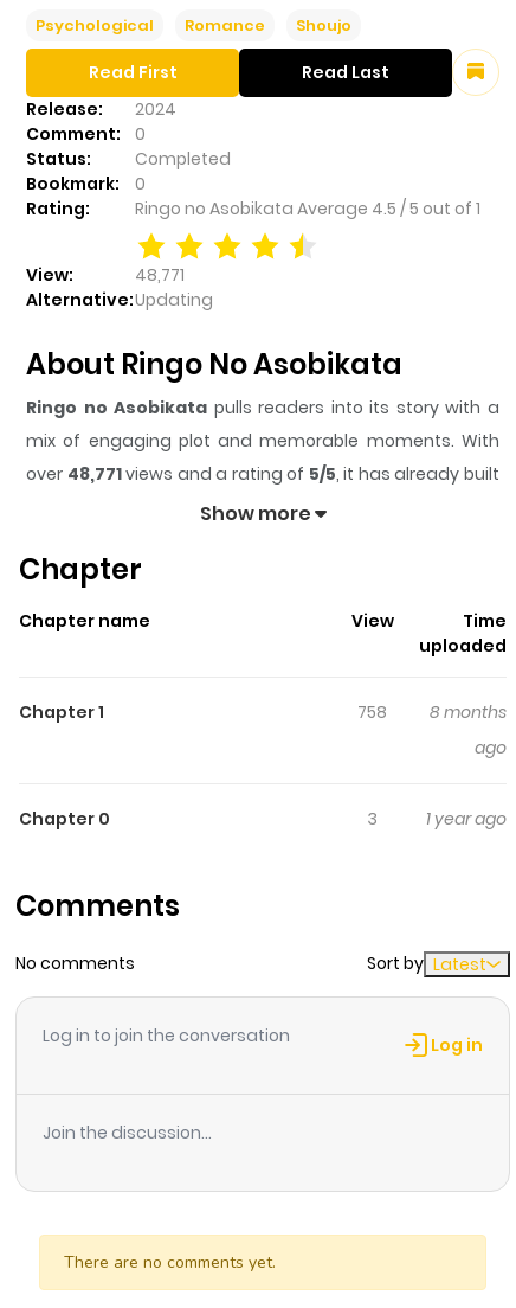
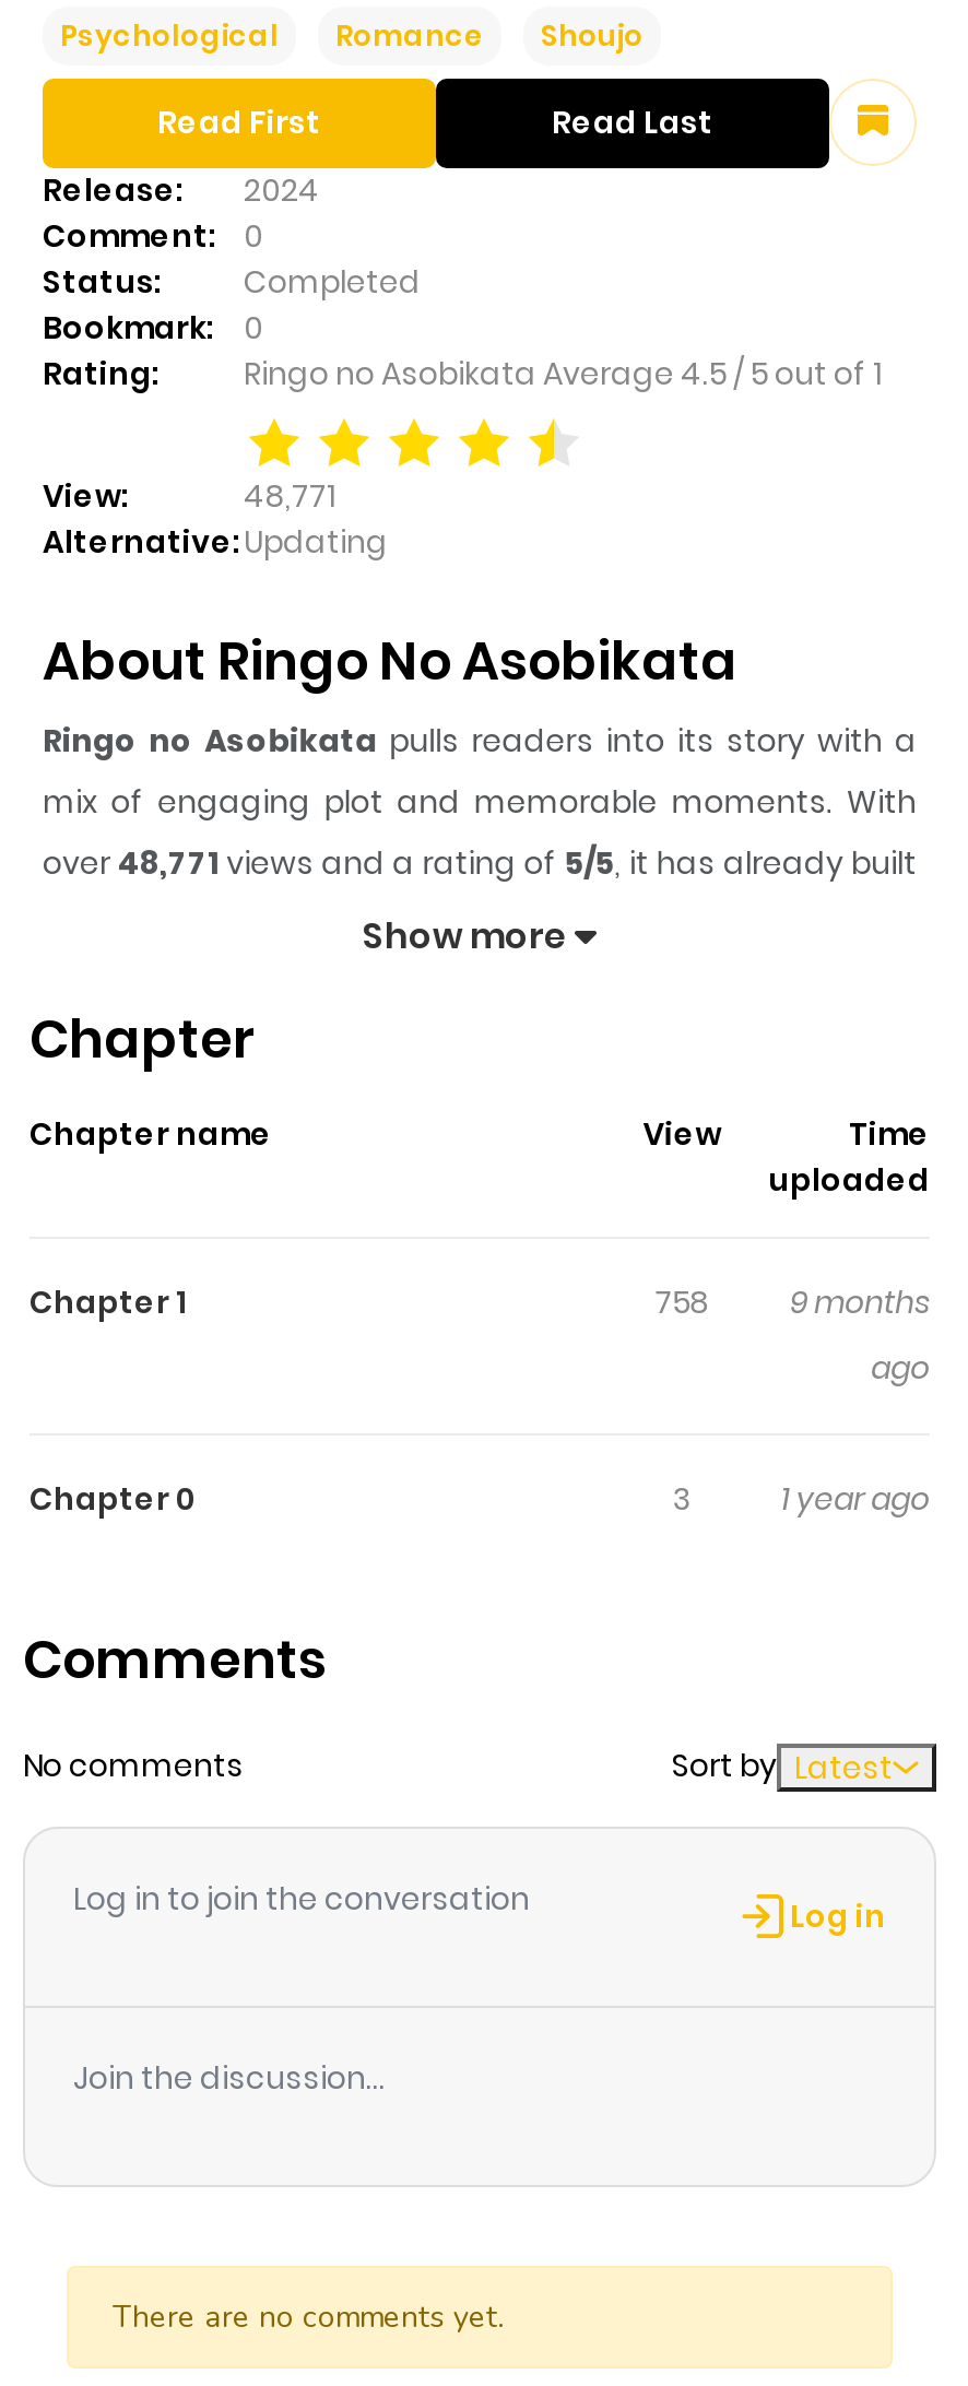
[358,700,507,723] 758 8 months -> [655,1280,930,1323] 758 9 months

